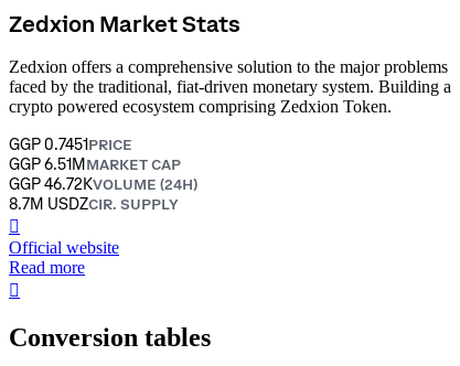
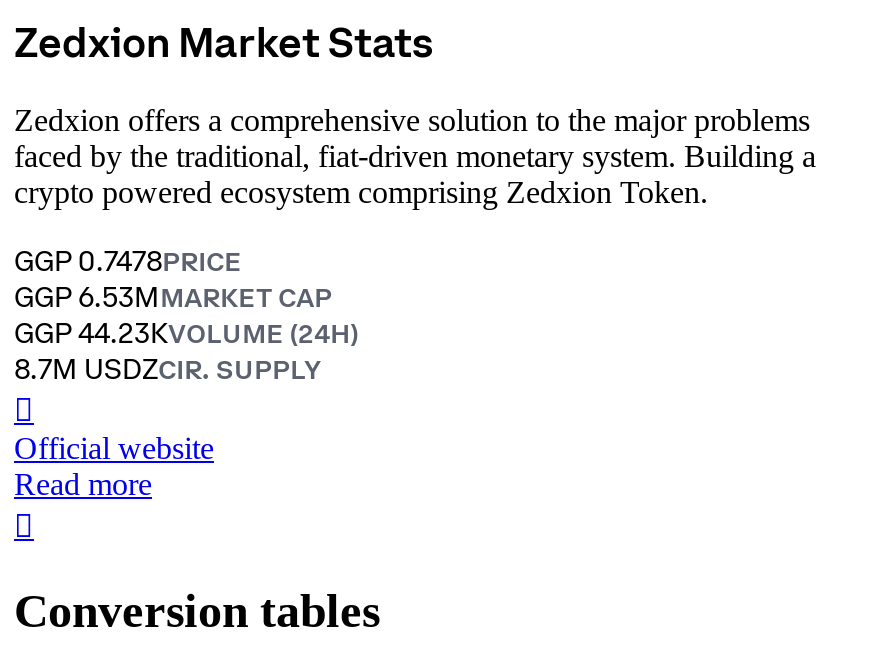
[9,134,132,154] GGP 0.7451PRICE -> [14,242,242,278] GGP 0.7478PRICE
[9,154,181,174] GGP 6.51MMARKET CAP -> [14,278,332,314] GGP 6.53MMARKET CAP
[9,174,197,193] GGP 46.72KVOLUME (24H) -> [14,314,358,350] GGP 44.23KVOLUME (24H)

